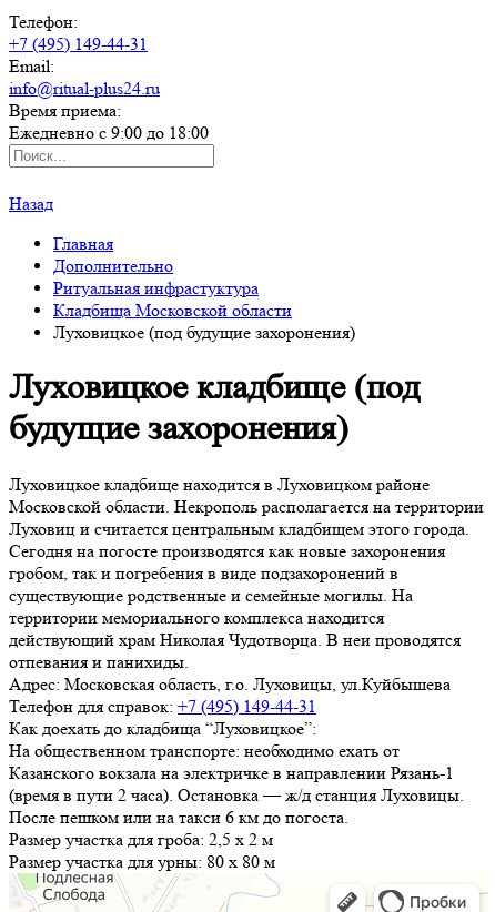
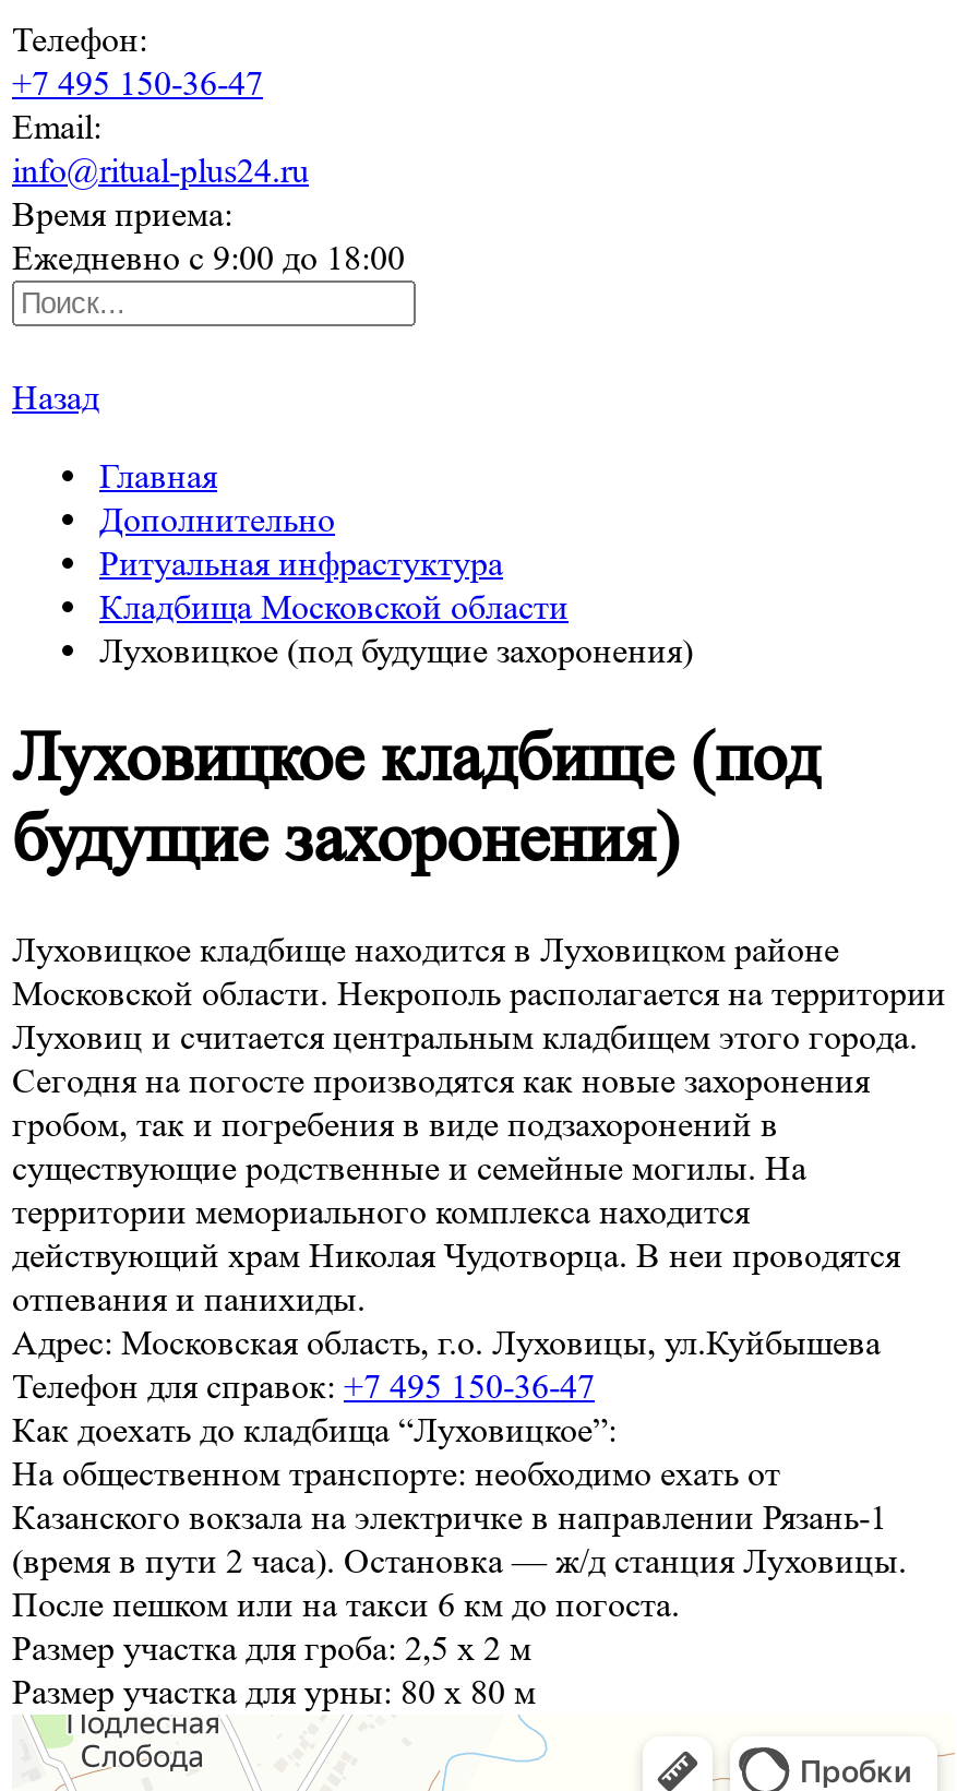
[9,33,148,54] +7 (495) 149-44-31 -> [12,62,263,104] +7 495 150-36-47
[9,696,316,717] Телефон для справок: +7 (495) 149-44-31 -> [12,1365,595,1407] Телефон для справок: +7 495 150-36-47

